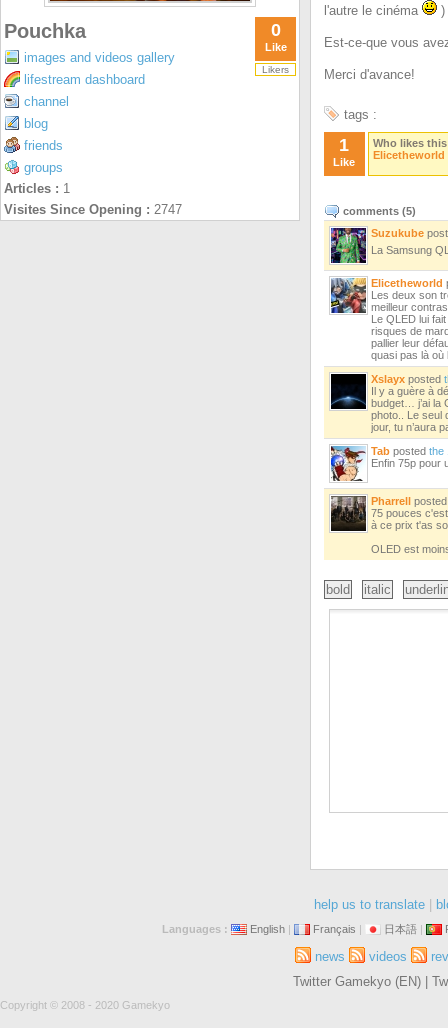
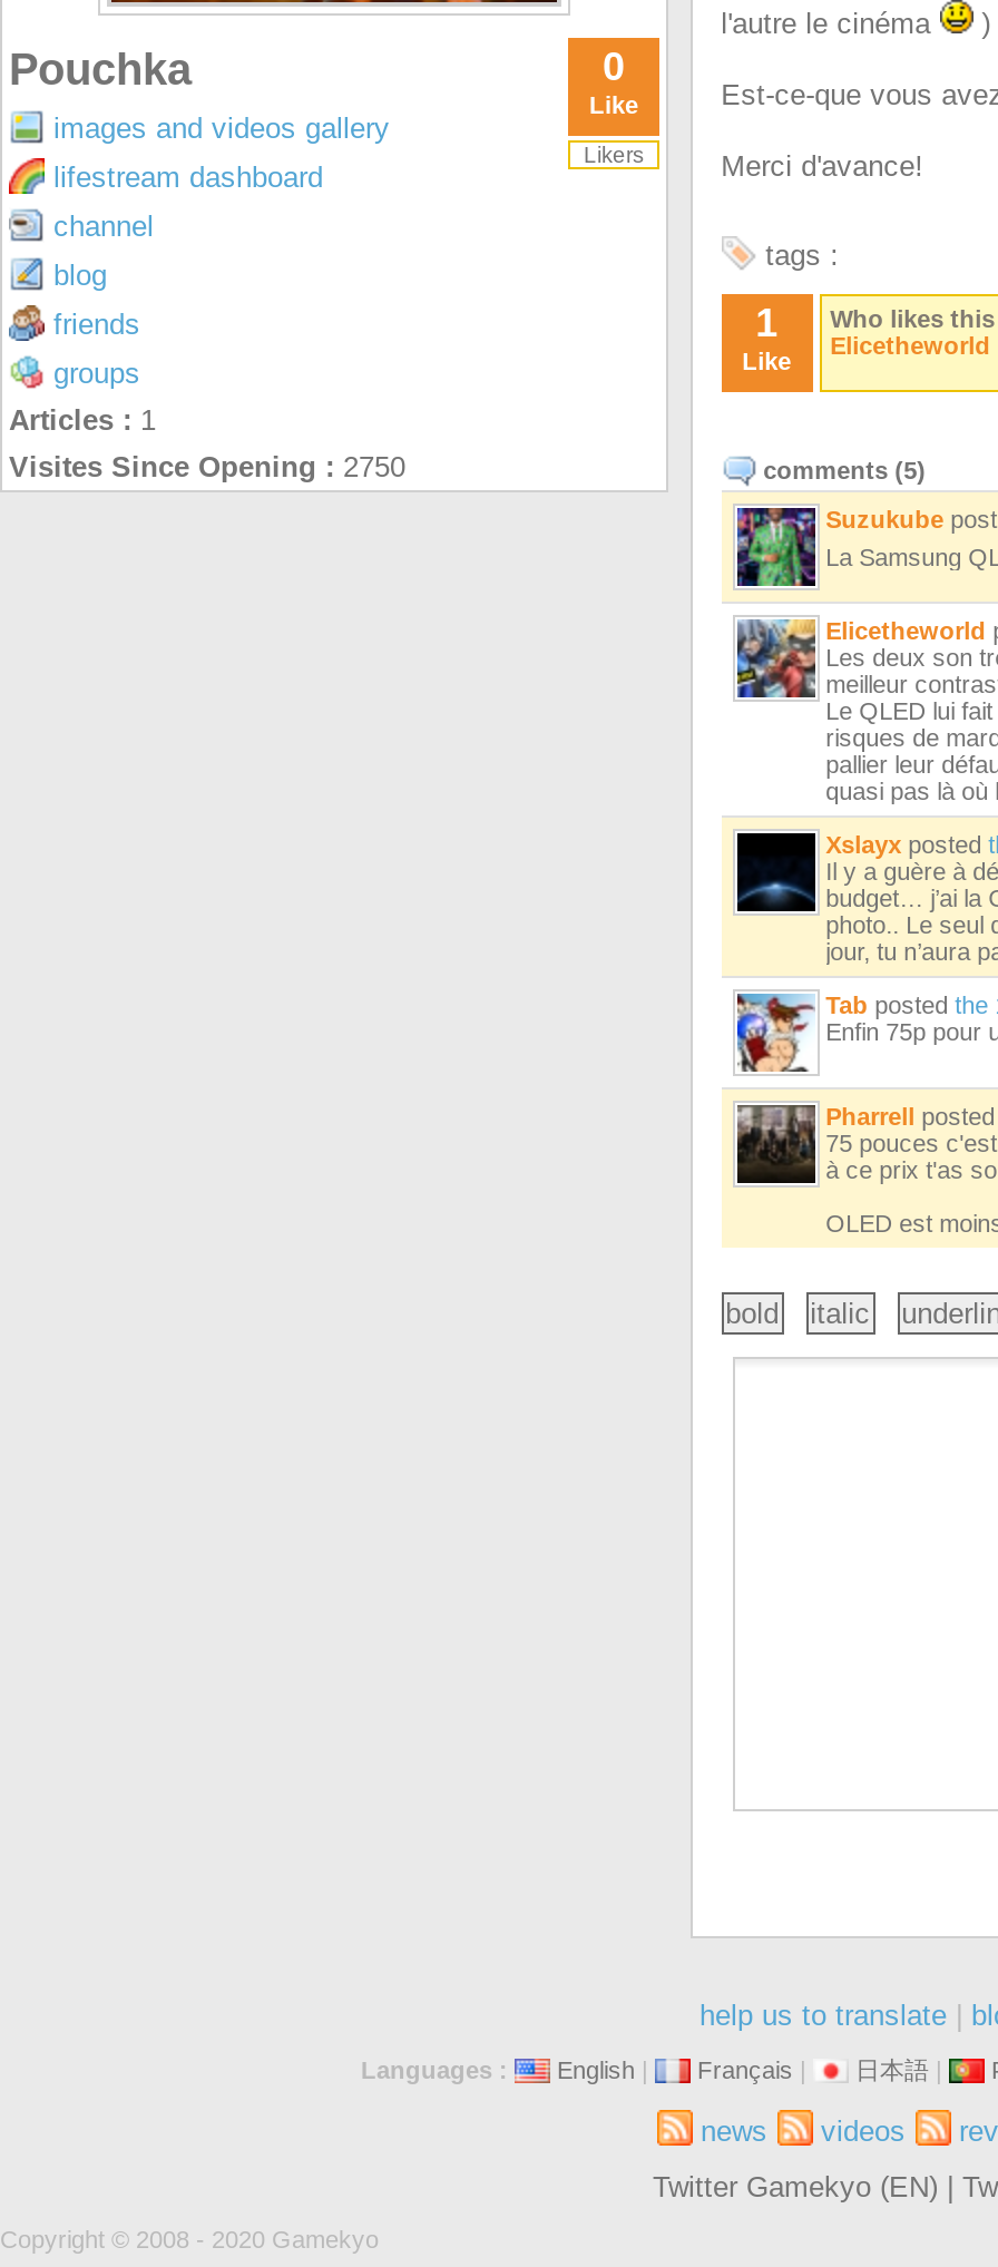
[4,202,182,217] Visites Since Opening : 2747 -> [9,450,405,483] Visites Since Opening : 2750

